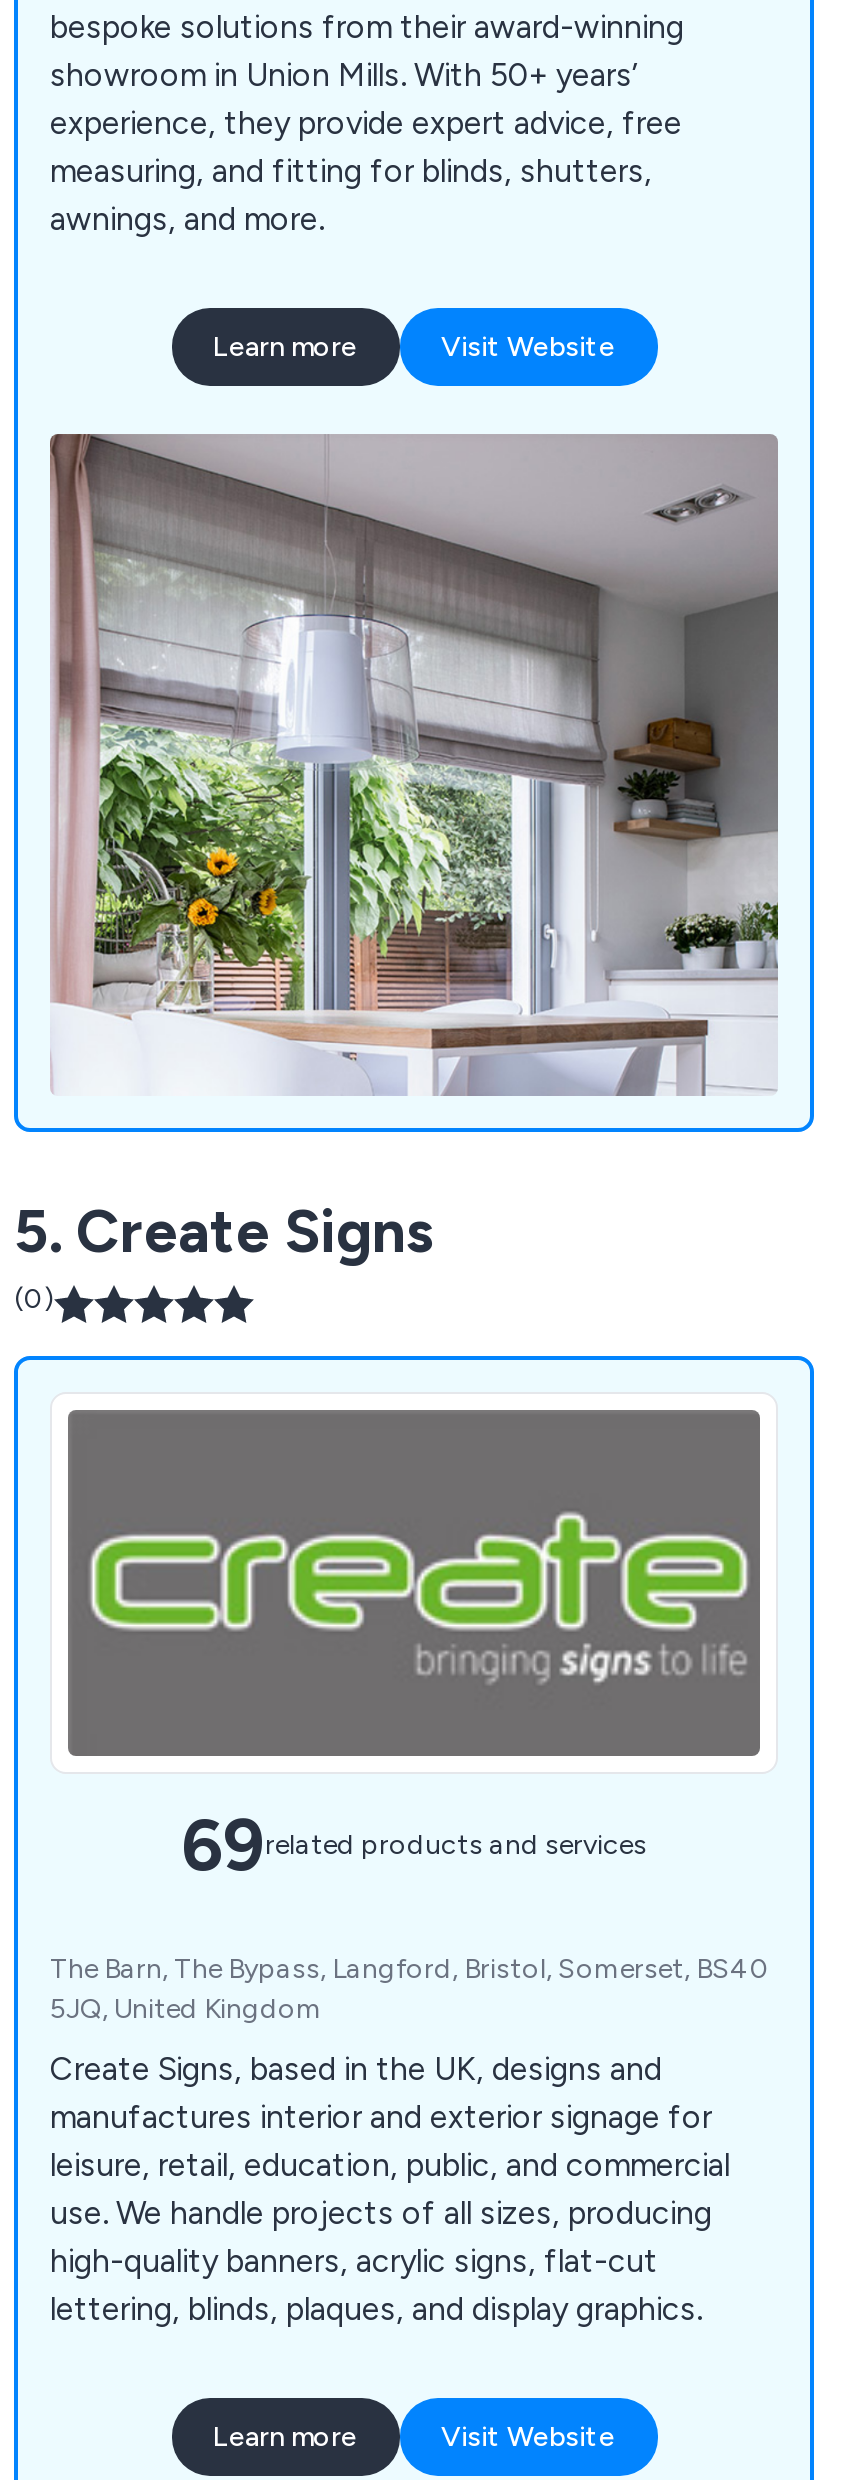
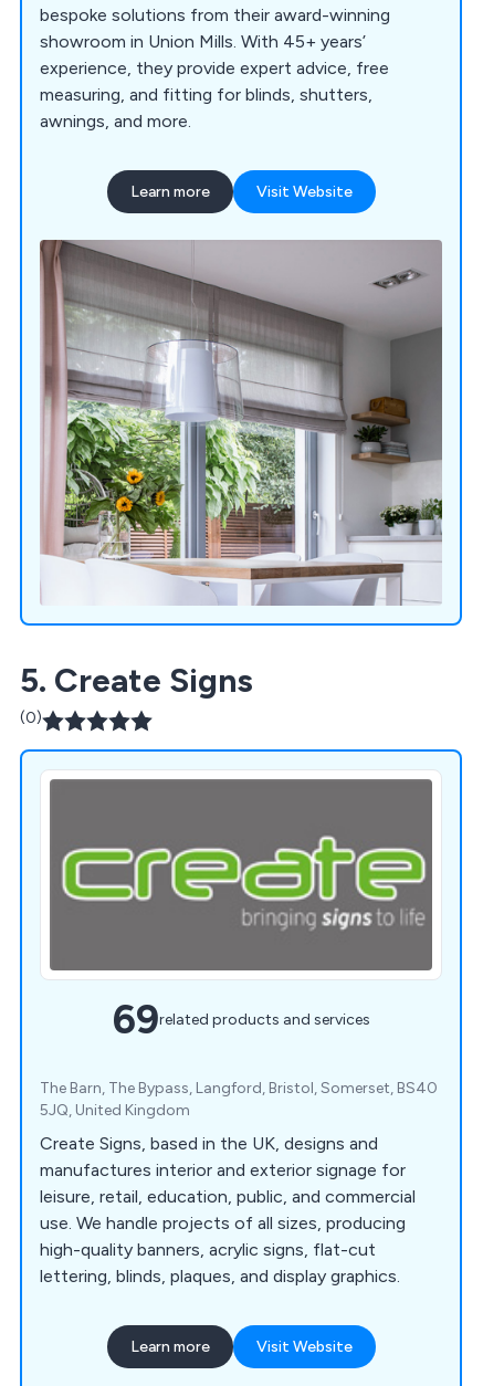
[50,55,638,93] showroom in Union Mills. With 50+ years’ -> [40,30,366,51] showroom in Union Mills. With 45+ years’

